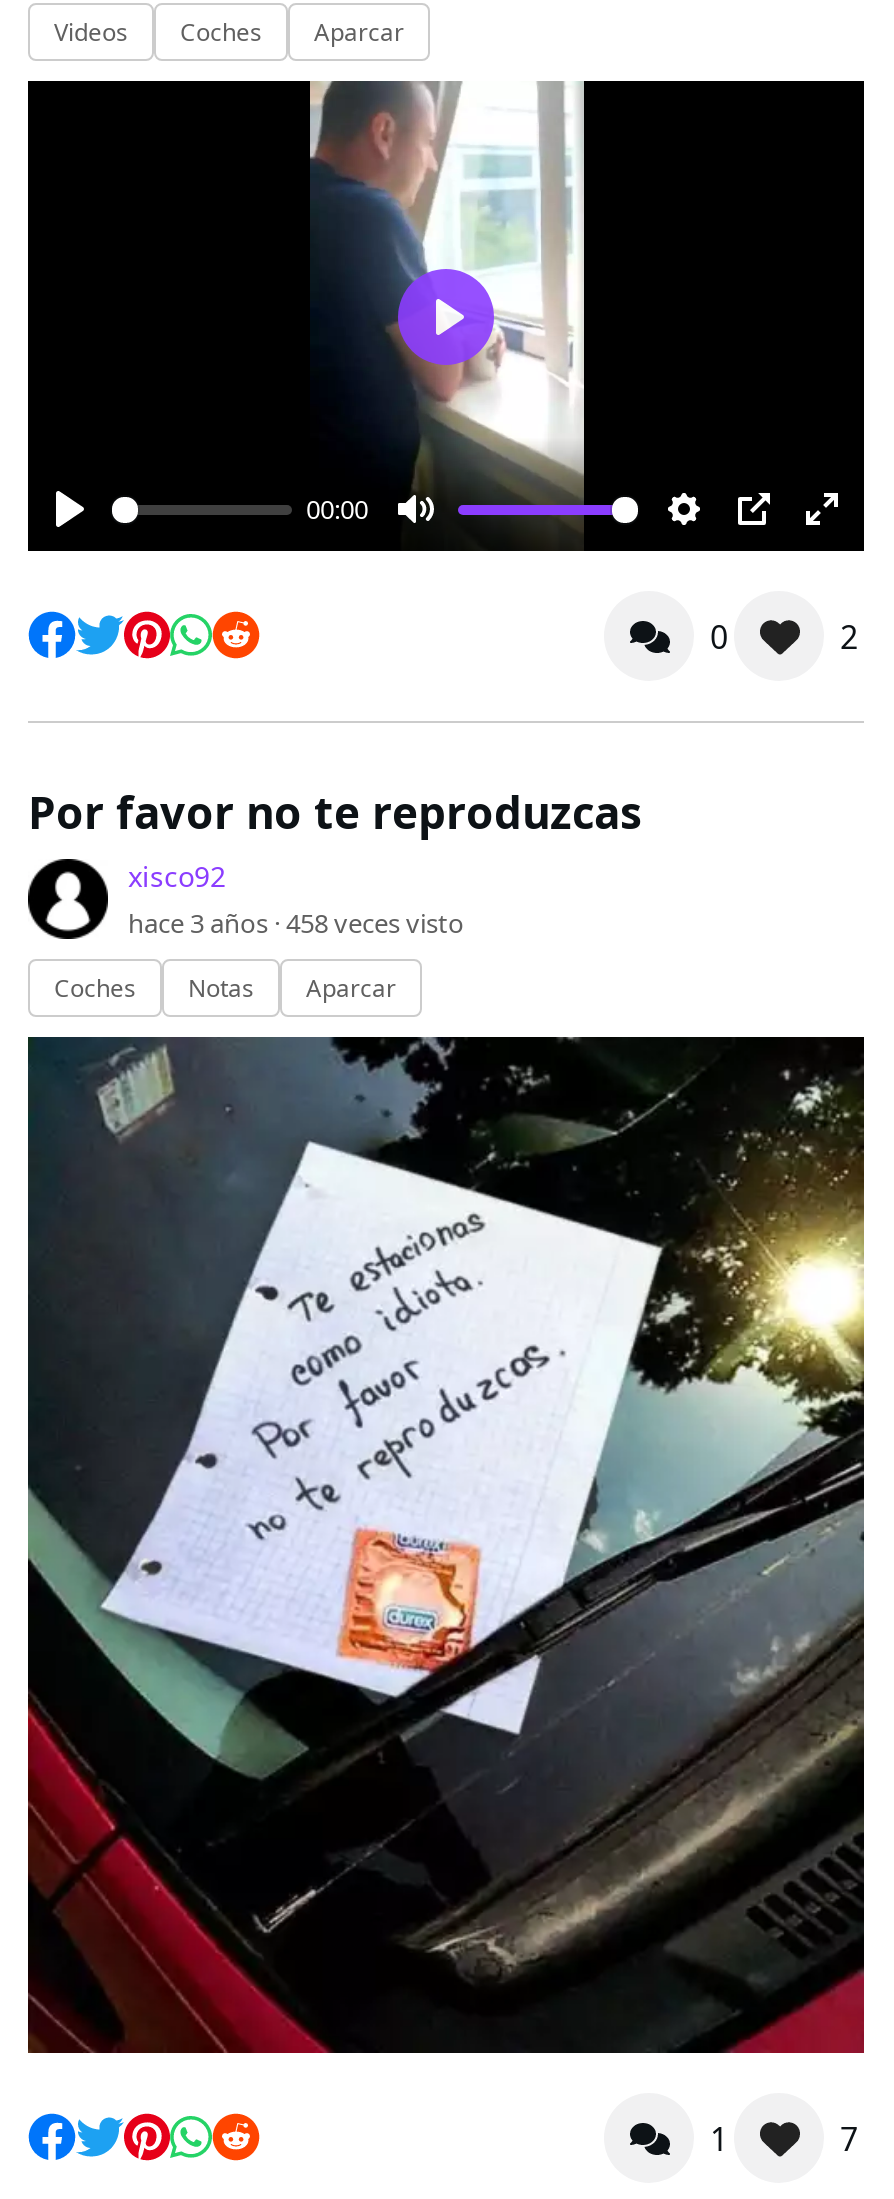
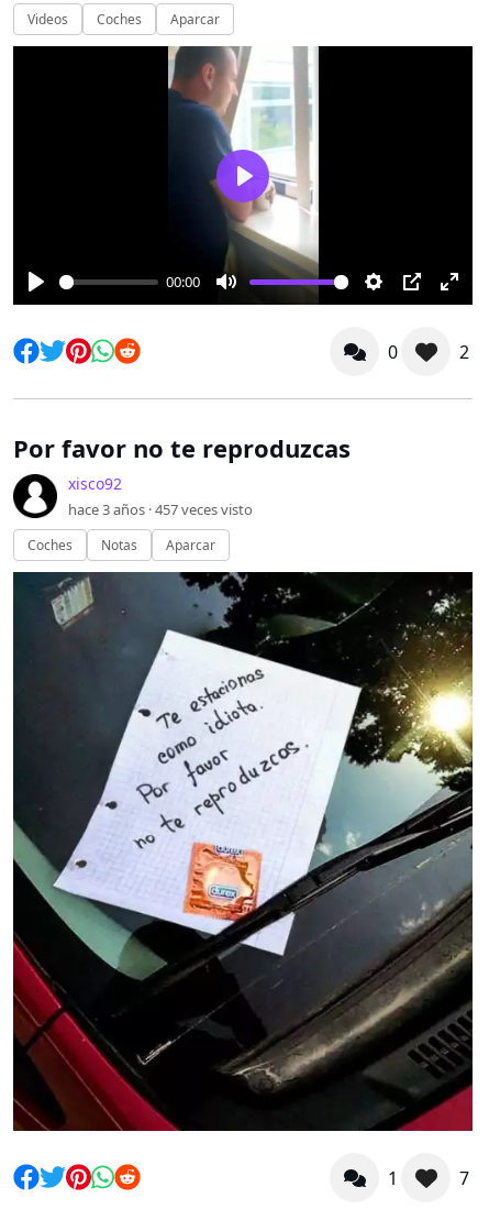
[128,905,464,941] hace 3 años · 458veces visto -> [68,500,253,519] hace 3 años · 457veces visto

